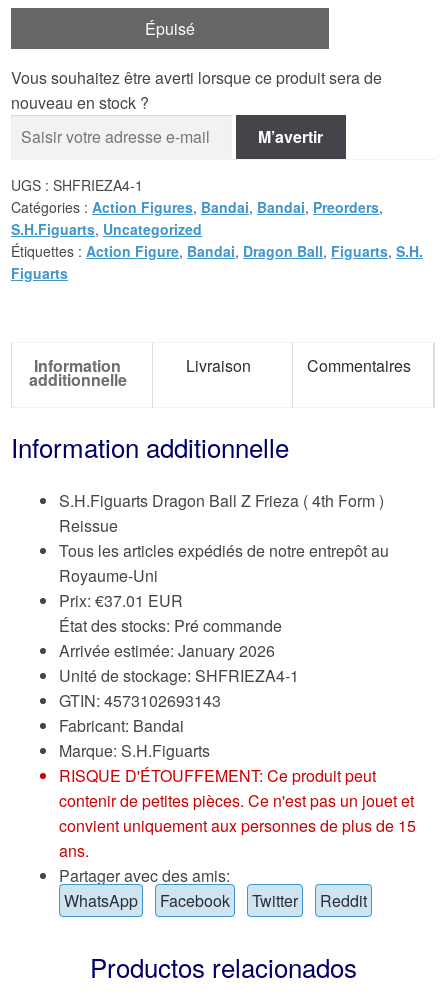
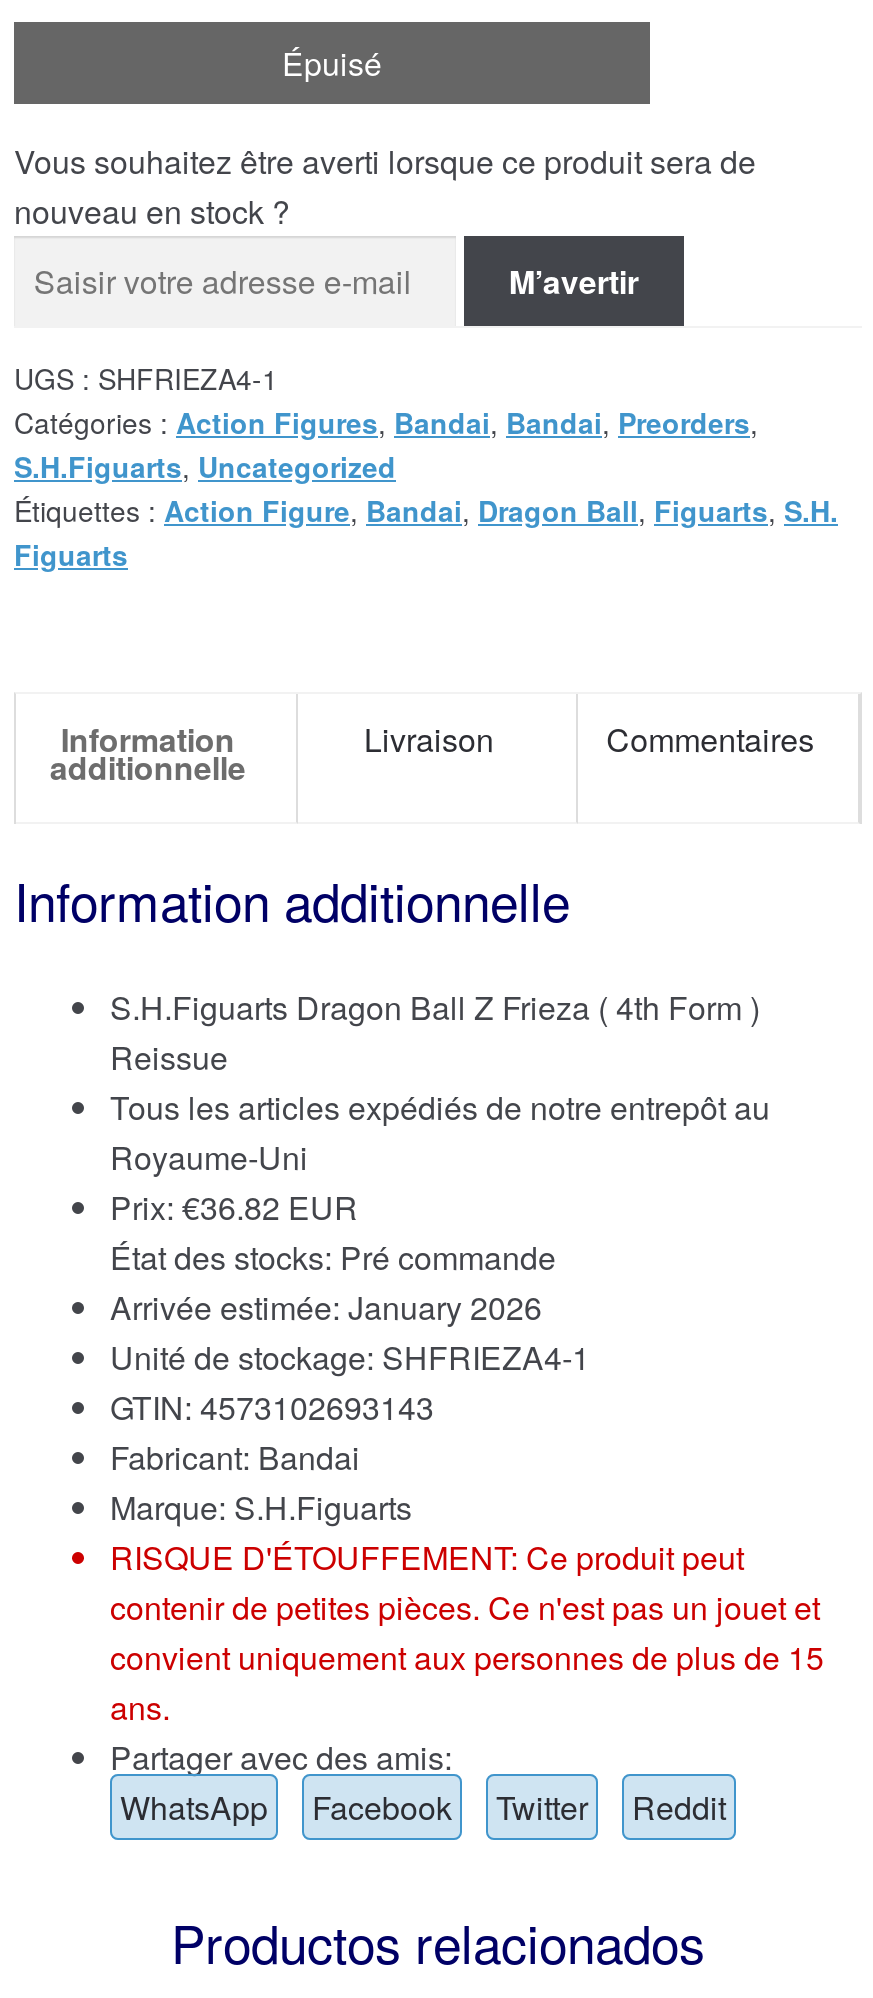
[59,589,183,612] Prix: €37.01 EUR -> [110,1184,358,1230] Prix: €36.82 EUR

